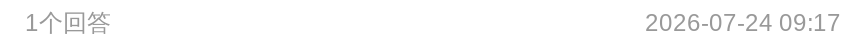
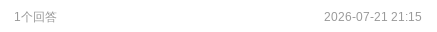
[645,9,841,37] 2026-07-24 09:17 -> [324,10,422,24] 2026-07-21 21:15

